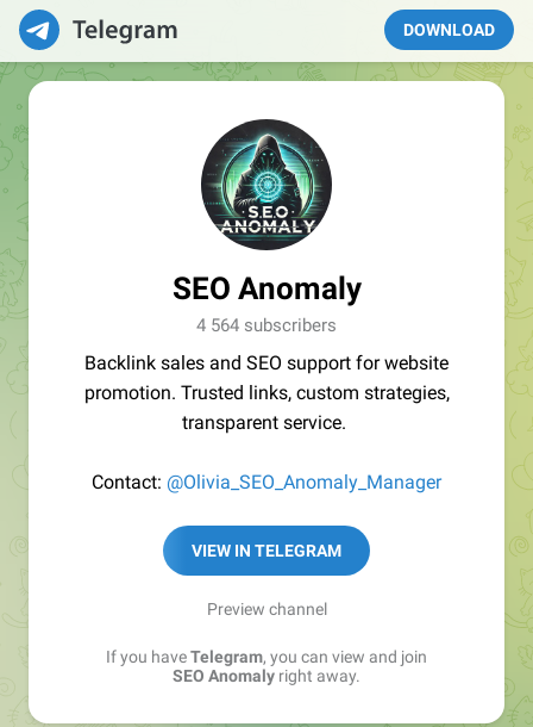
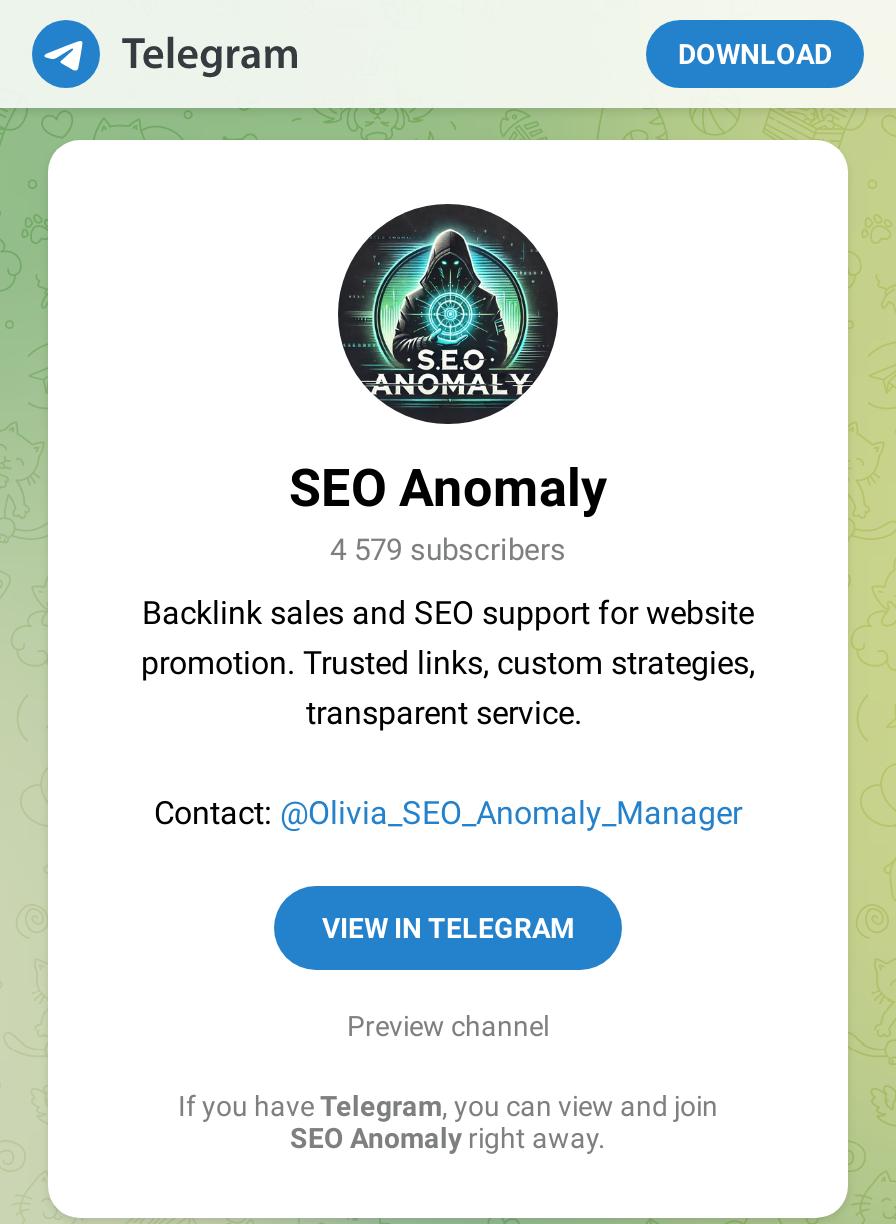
[196,315,337,336] 4 564 subscribers -> [330,532,566,568] 4 579 subscribers

